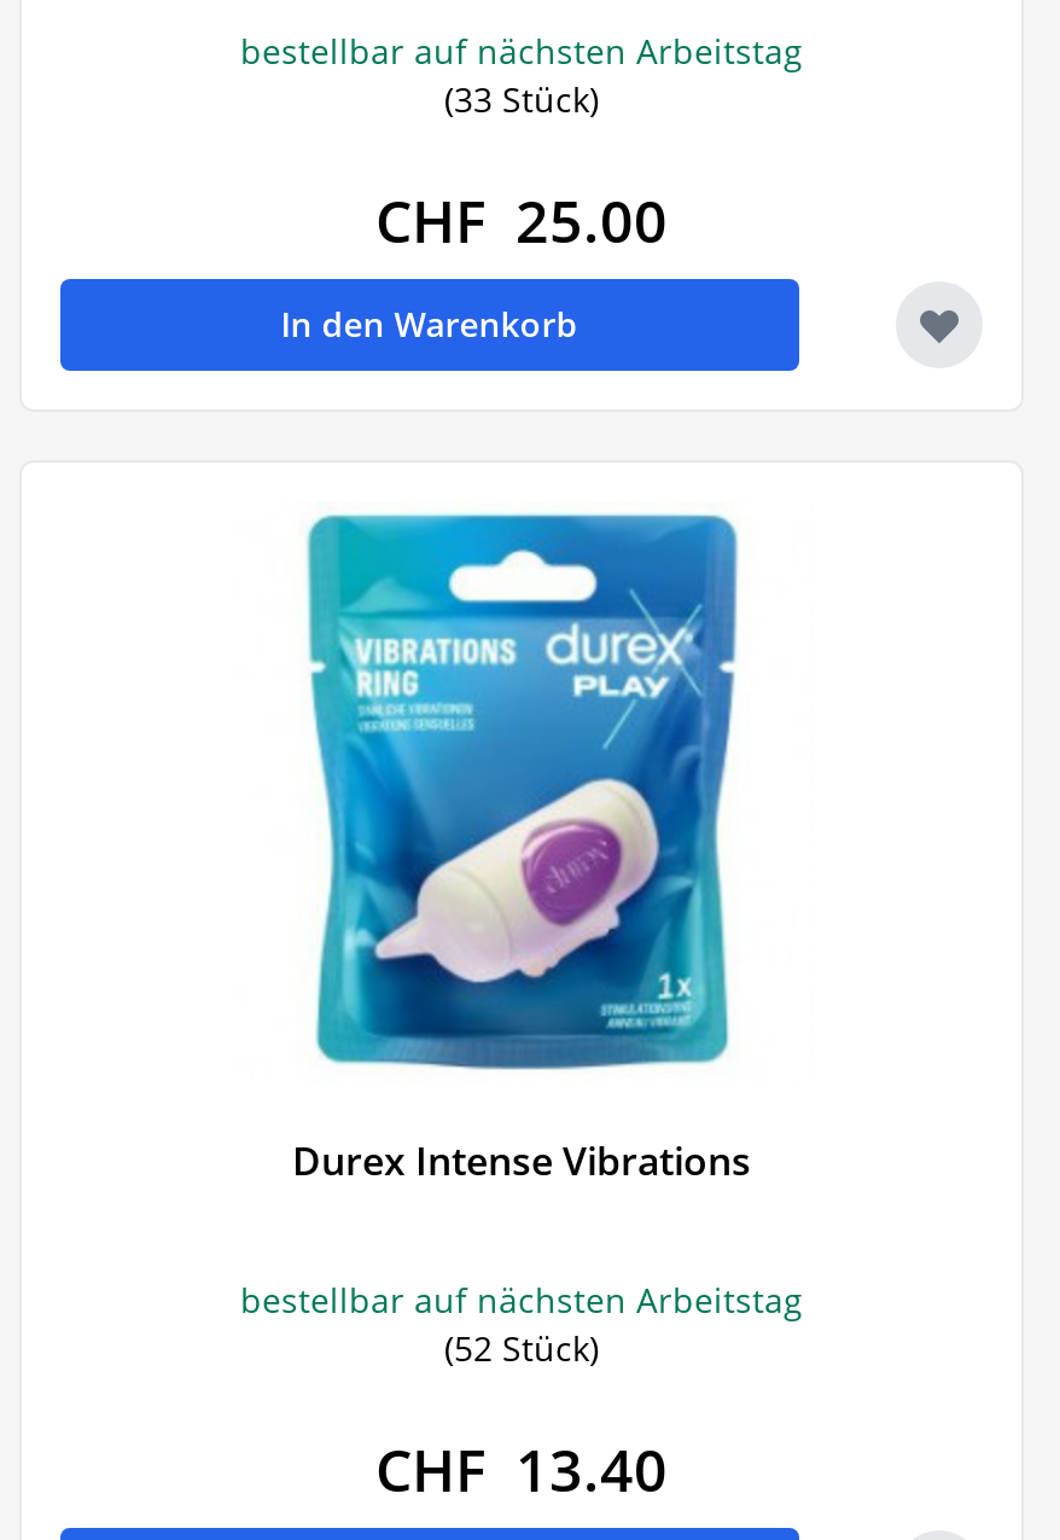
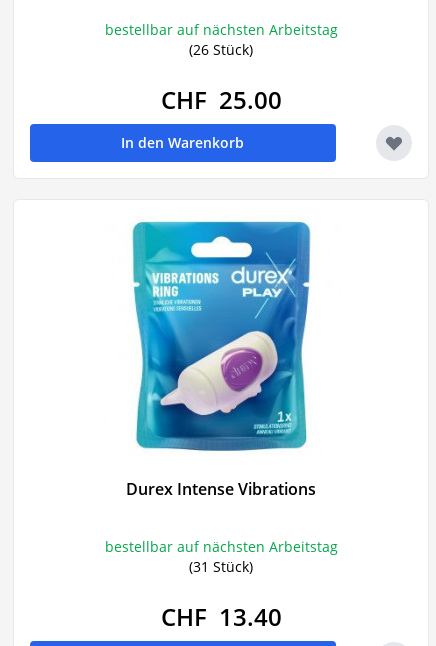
[444,76,599,122] (33 Stück) -> [189,40,253,59] (26 Stück)
[444,1325,599,1371] (52 Stück) -> [189,557,253,576] (31 Stück)

